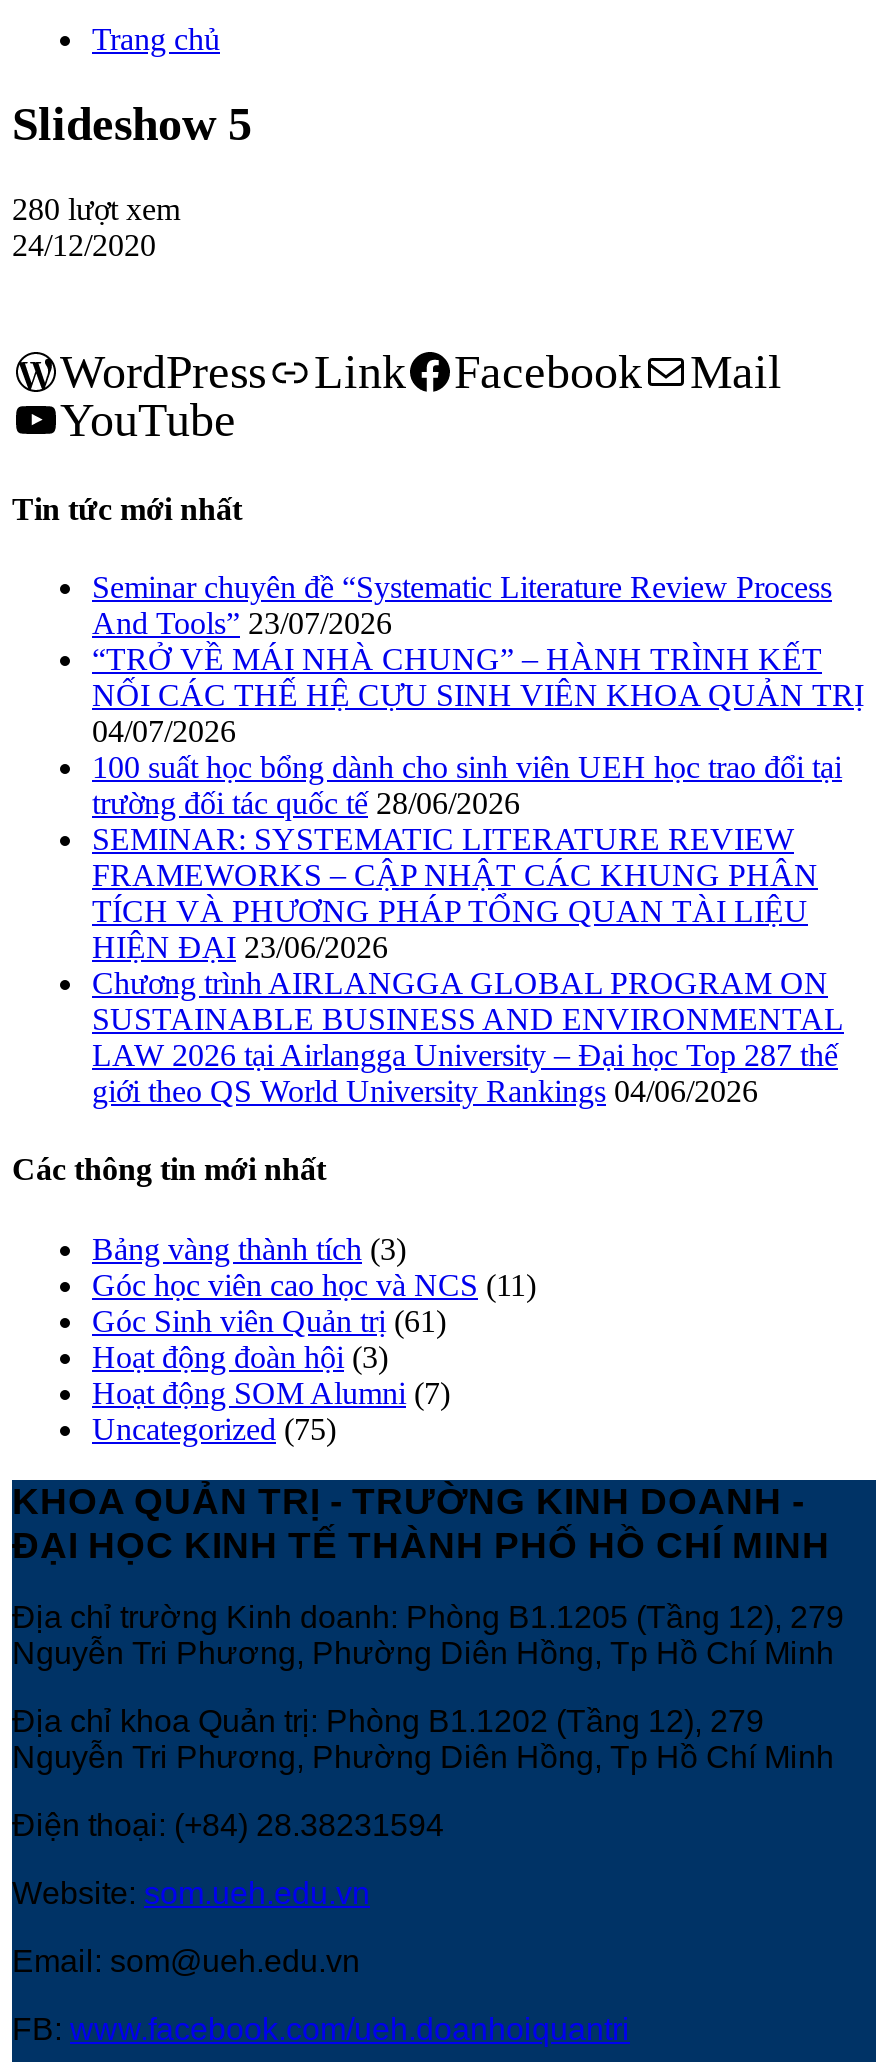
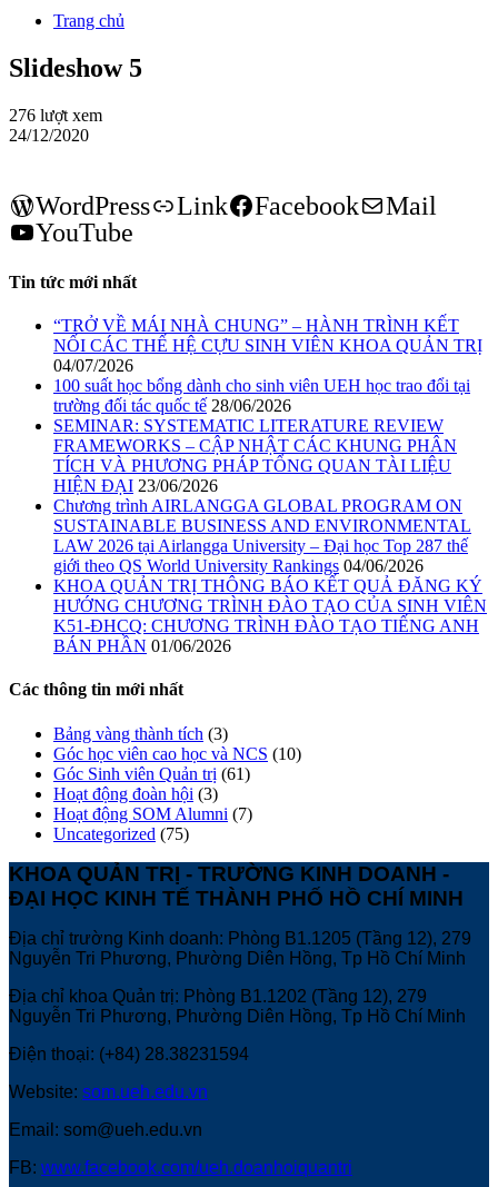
[12,192,180,226] 280 lượt xem -> [9,105,102,124] 276 lượt xem
[92,570,832,640] Seminar chuyên đề “Systematic Literature Review Process | And Tools” 23/07/2026 -> none
moved [92,642,864,1108] -> [53,316,482,575]: “TRỞ VỀ MÁI NHÀ CHUNG” – HÀNH TRÌNH KẾT | NỐI CÁC THẾ HỆ CỰU SINH VIÊN KHOA QUẢN TRỊ | 04/07/2026 | ... | LAW 2026 tại Airlangga University – Đại học Top 287 thế | giới theo QS World University Rankings 04/06/2026
none -> [53,576,487,655] KHOA QUẢN TRỊ THÔNG BÁO KẾT QUẢ ĐĂNG KÝ | HƯỚNG CHƯƠNG TRÌNH ĐÀO TẠO CỦA SINH VIÊN | K51-ĐHCQ: CHƯƠNG TRÌNH ĐÀO TẠO TIẾNG ANH | BÁN PHẦN 01/06/2026
[92,1267,536,1301] Góc học viên cao học và NCS (11) -> [53,744,301,763] Góc học viên cao học và NCS (10)

